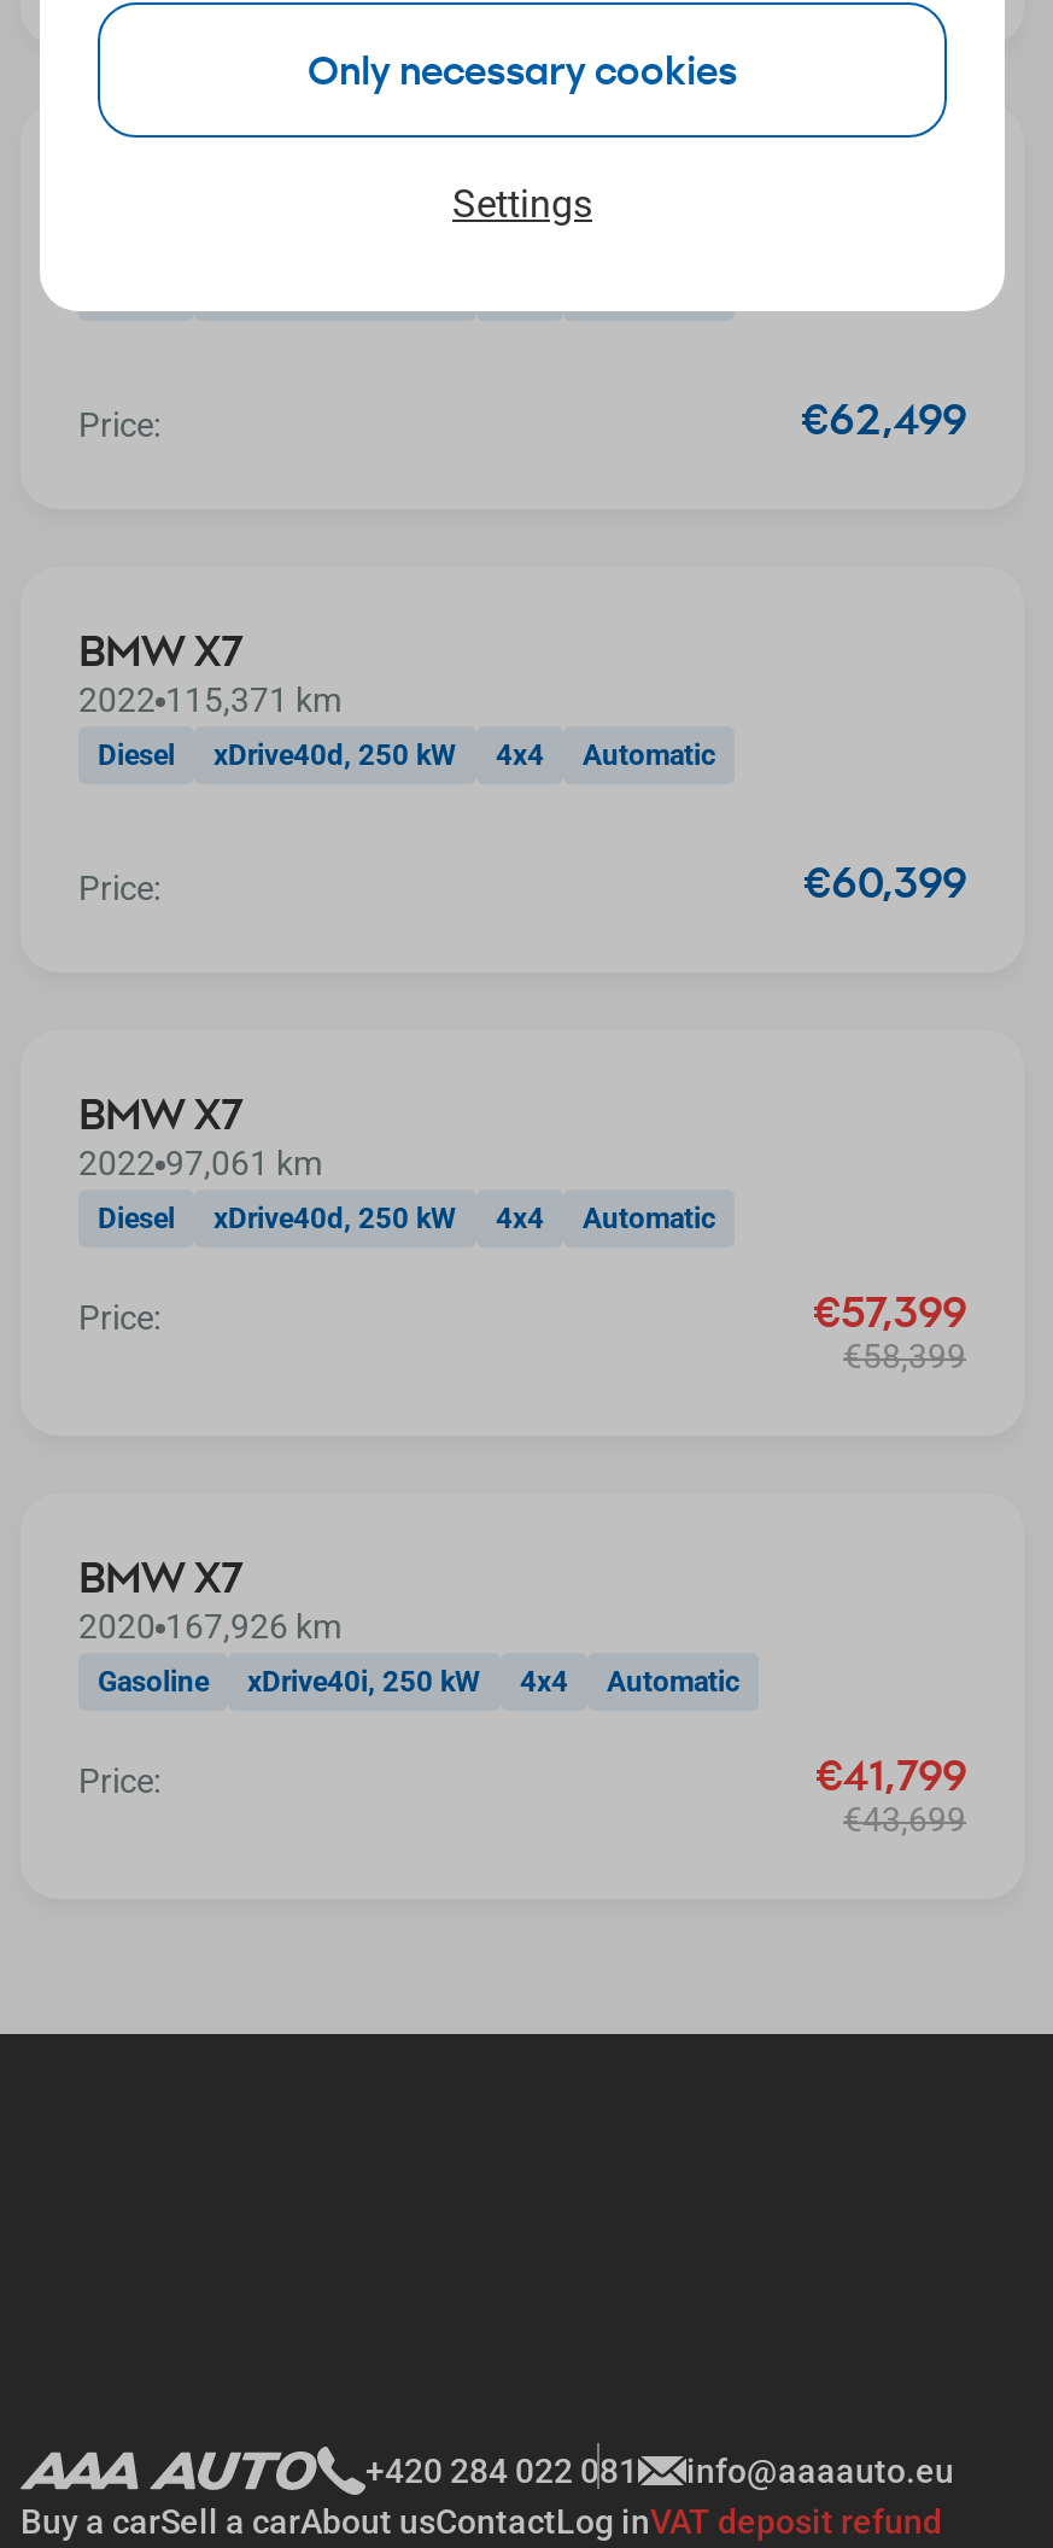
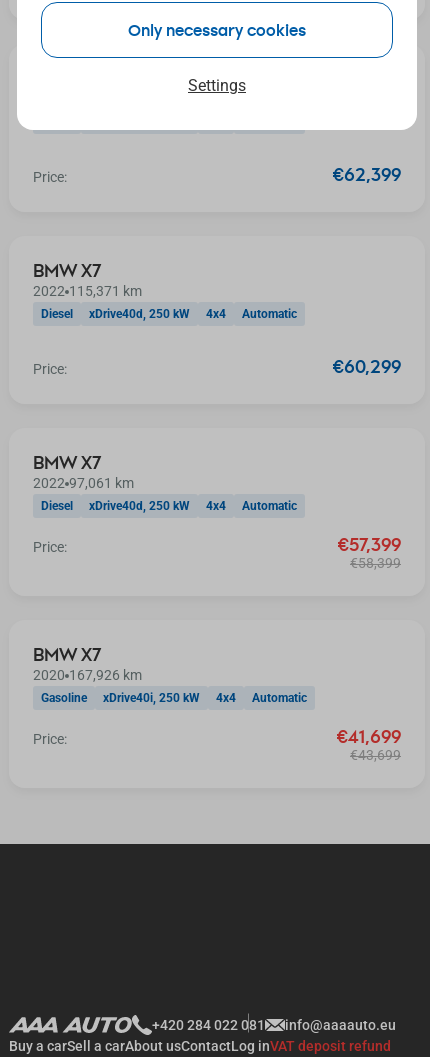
[802,388,966,446] €62,499 -> [333,162,401,186] €62,399
[805,852,966,910] €60,399 -> [333,354,401,378] €60,299
[817,1745,966,1802] €41,799 -> [337,724,401,748] €41,699

